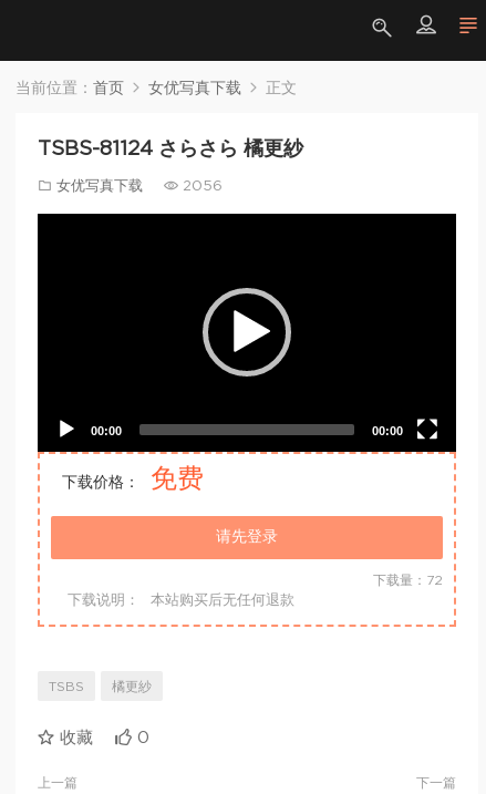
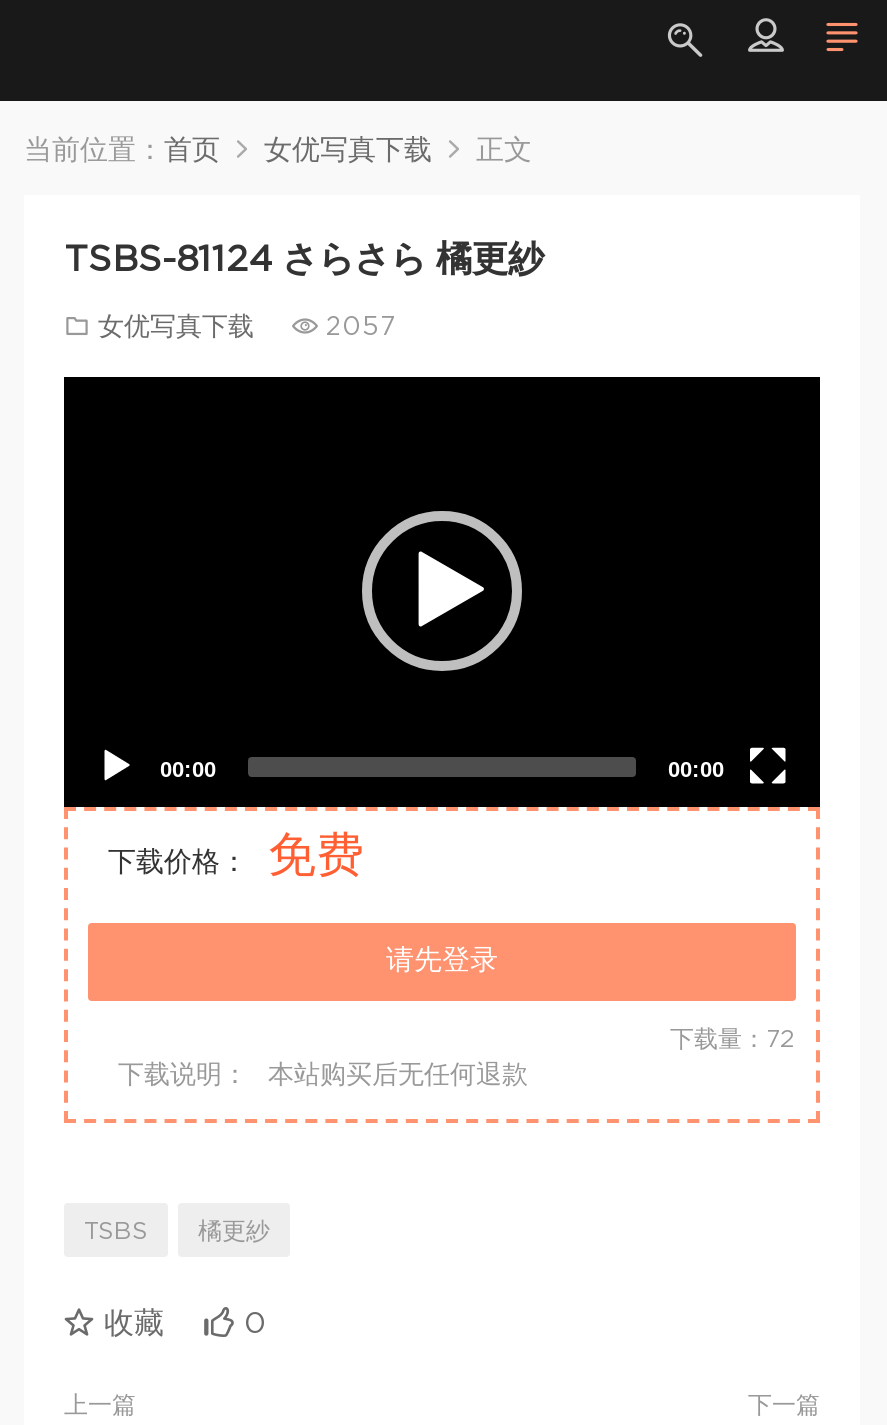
[178,179,223,194] 2056 -> [318,315,396,341] 2057

